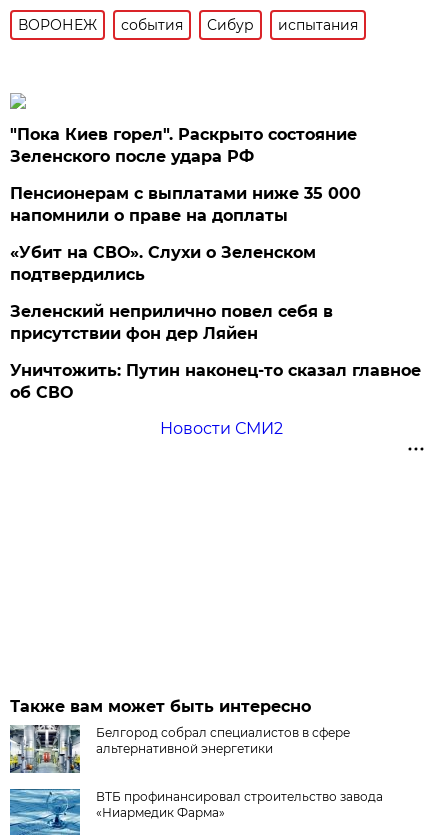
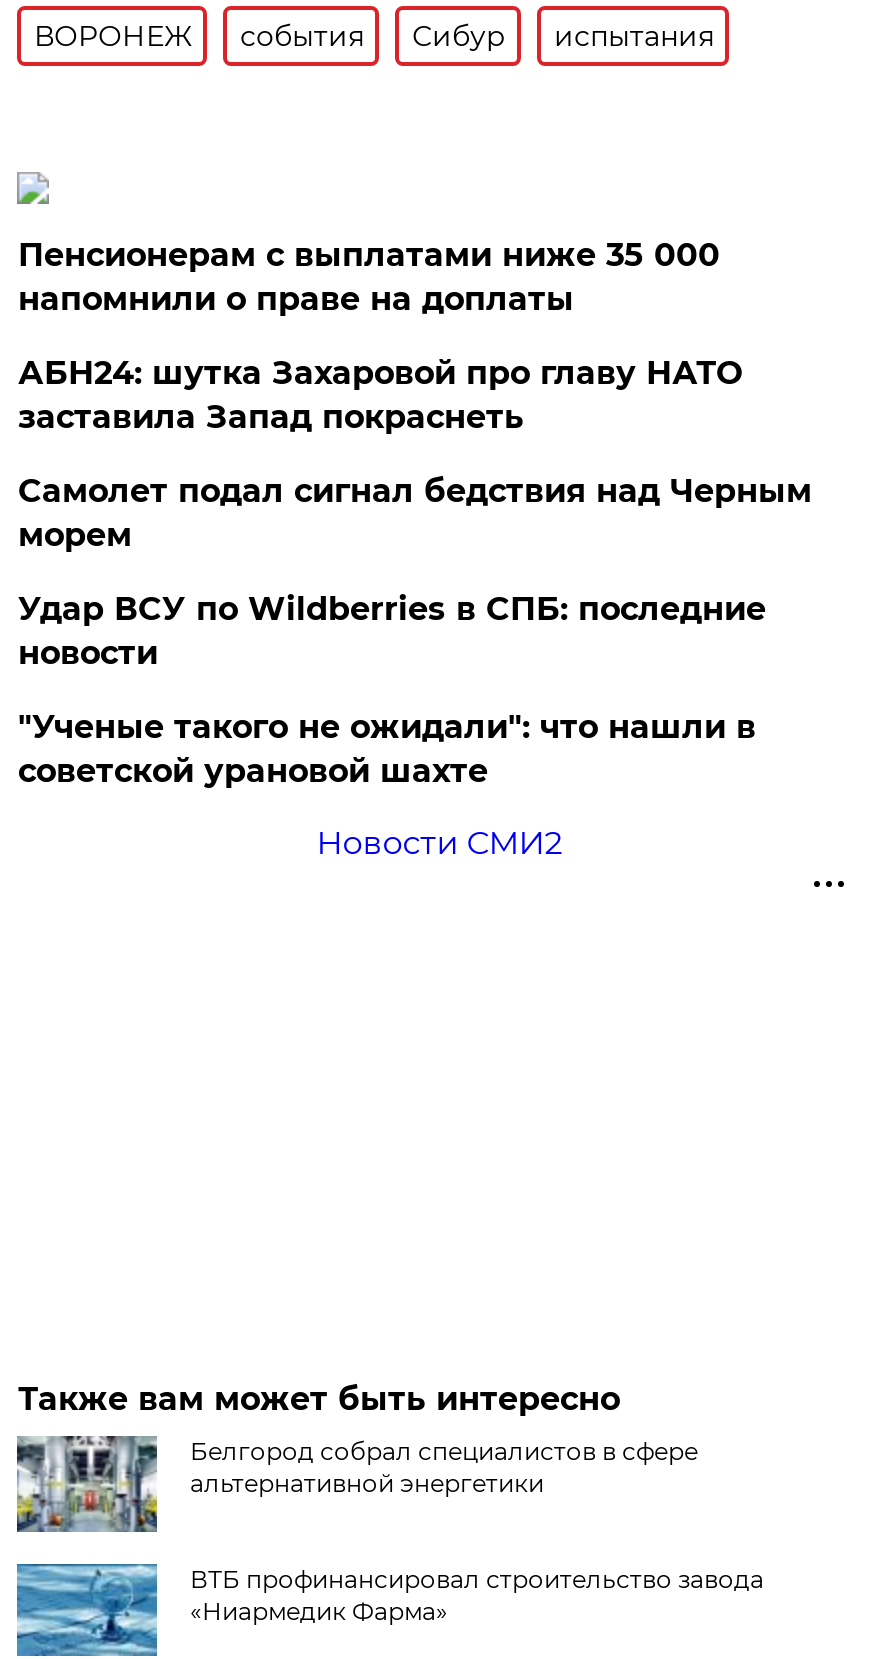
[10,125,357,166] "Пока Киев горел". Раскрыто состояние | Зеленского после удара РФ -> none
moved [10,184,361,225] -> [18,236,720,318]: Пенсионерам с выплатами ниже 35 000 | напомнили о праве на доплаты
[10,243,421,402] «Убит на СВО». Слухи о Зеленском | подтвердились | Зеленский неприлично повел cебя в | присутствии фон дер Ляйен | Уничтожить: Путин наконец-то сказал главное | об СВО -> [18,354,812,790] АБН24: шутка Захаровой про главу НАТО | заставила Запад покраснеть | Самолет подал сигнал бедствия над Черным | морем | Удар ВСУ по Wildberries в СПБ: последние | новости | "Ученые такого не ожидали": что нашли в | советской урановой шахте

